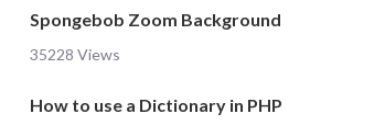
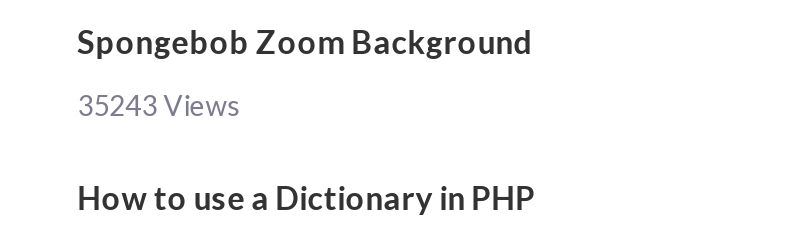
[30,45,120,64] 35228 Views -> [78,89,242,123] 35243 Views

